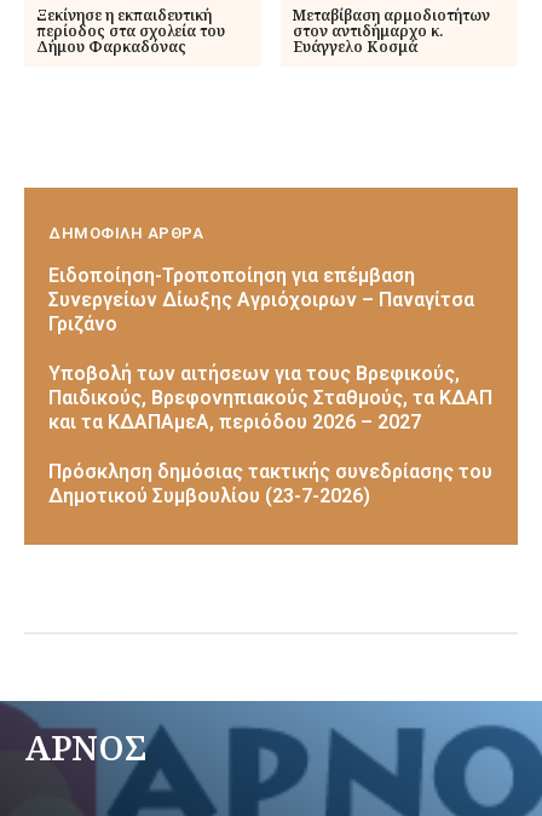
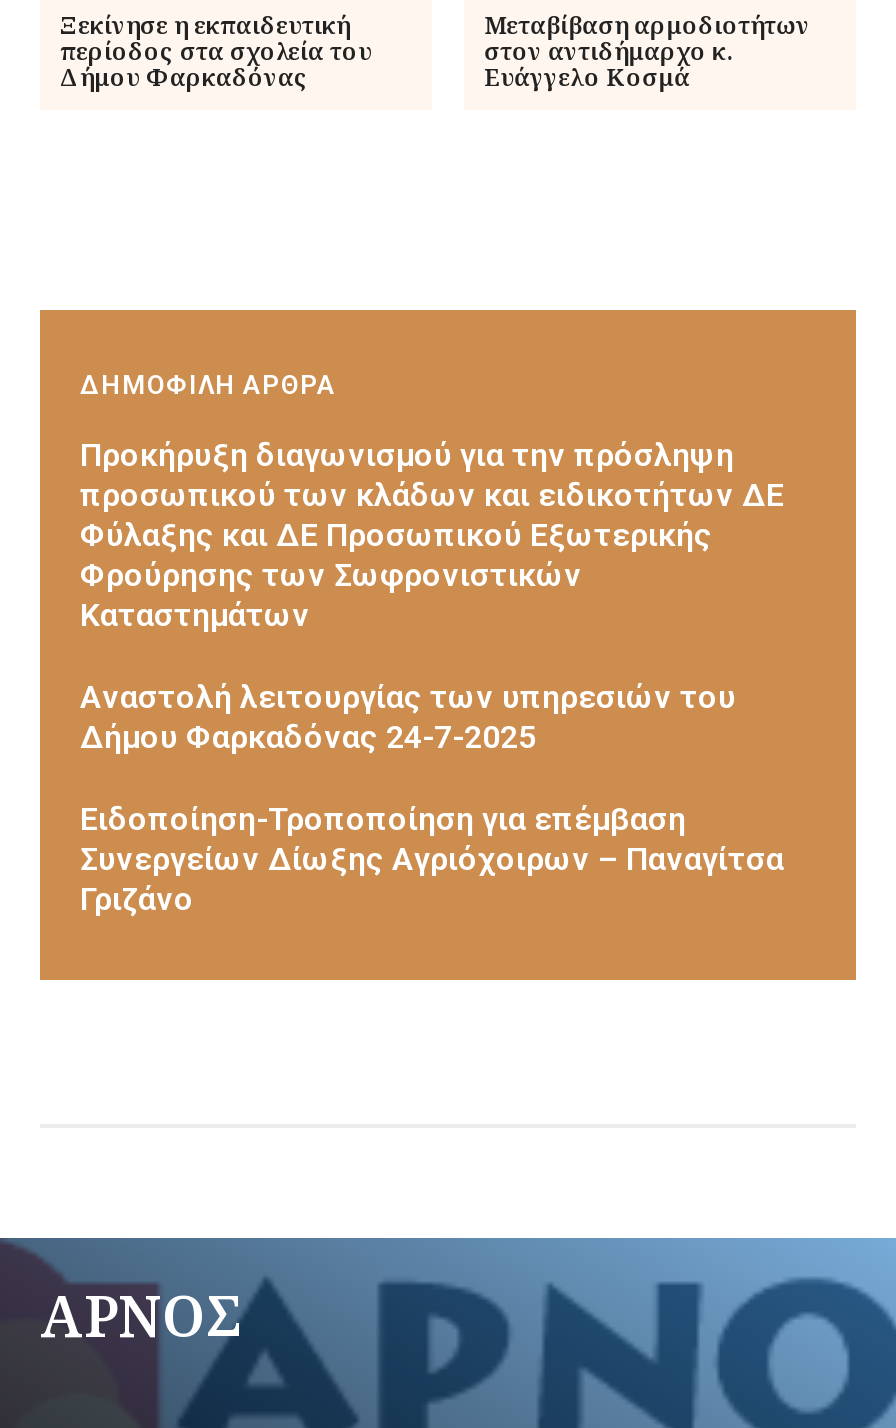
none -> [80,436,784,756] Προκήρυξη διαγωνισμού για την πρόσληψη | προσωπικού των κλάδων και ειδικοτήτων ΔΕ | Φύλαξης και ΔΕ Προσωπικού Εξωτερικής | Φρούρησης των Σωφρονιστικών | Καταστημάτων | Αναστολή λειτουργίας των υπηρεσιών του | Δήμου Φαρκαδόνας 24-7-2025
moved [48,264,474,335] -> [80,800,784,918]: Ειδοποίηση-Τροποποίηση για επέμβαση | Συνεργείων Δίωξης Αγριόχοιρων – Παναγίτσα | Γριζάνο
[48,362,492,507] Υποβολή των αιτήσεων για τους Βρεφικούς, | Παιδικούς, Βρεφονηπιακούς Σταθμούς, τα ΚΔΑΠ | και τα ΚΔΑΠΑμεΑ, περιόδου 2026 – 2027 | Πρόσκληση δημόσιας τακτικής συνεδρίασης του | Δημοτικού Συμβουλίου (23-7-2026) -> none

